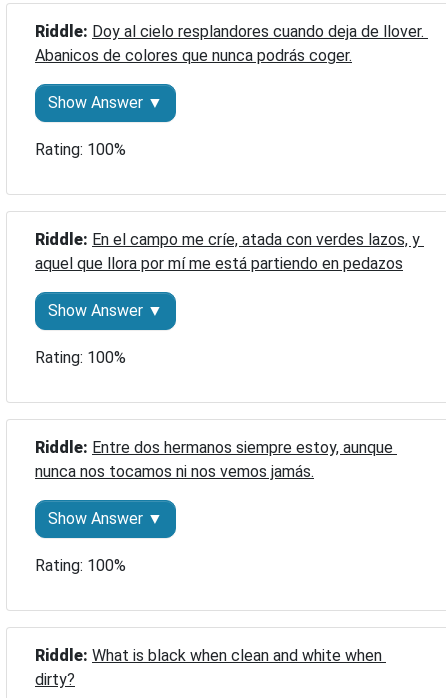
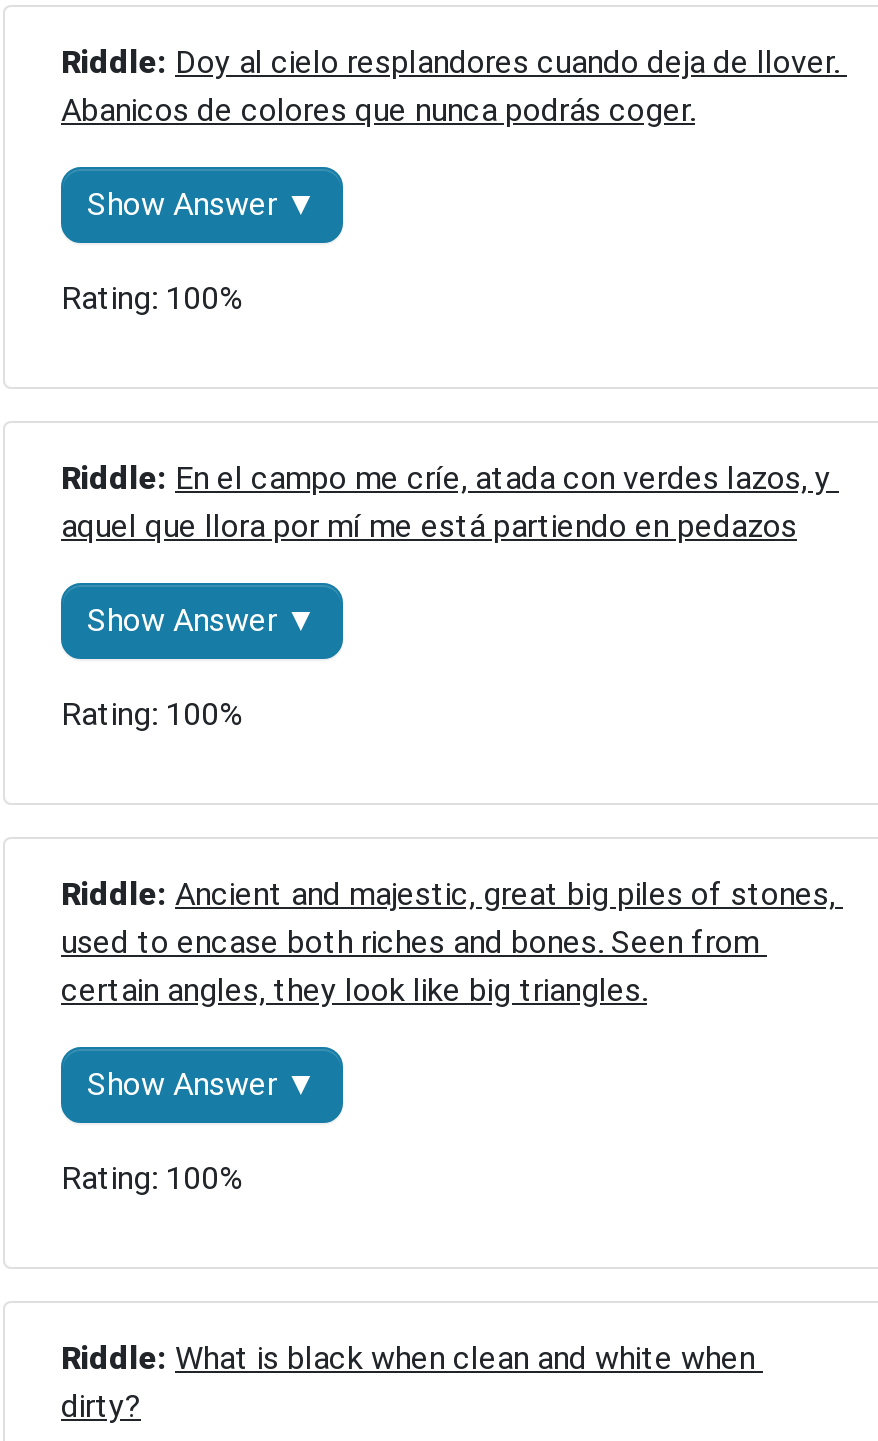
[35,438,393,481] Riddle: Entre dos hermanos siempre estoy, aunque | nunca nos tocamos ni nos vemos jamás. -> [61,875,835,1009] Riddle: Ancient and majestic, great big piles of stones, | used to encase both riches and bones. Seen from | certain angles, they look like big triangles.

